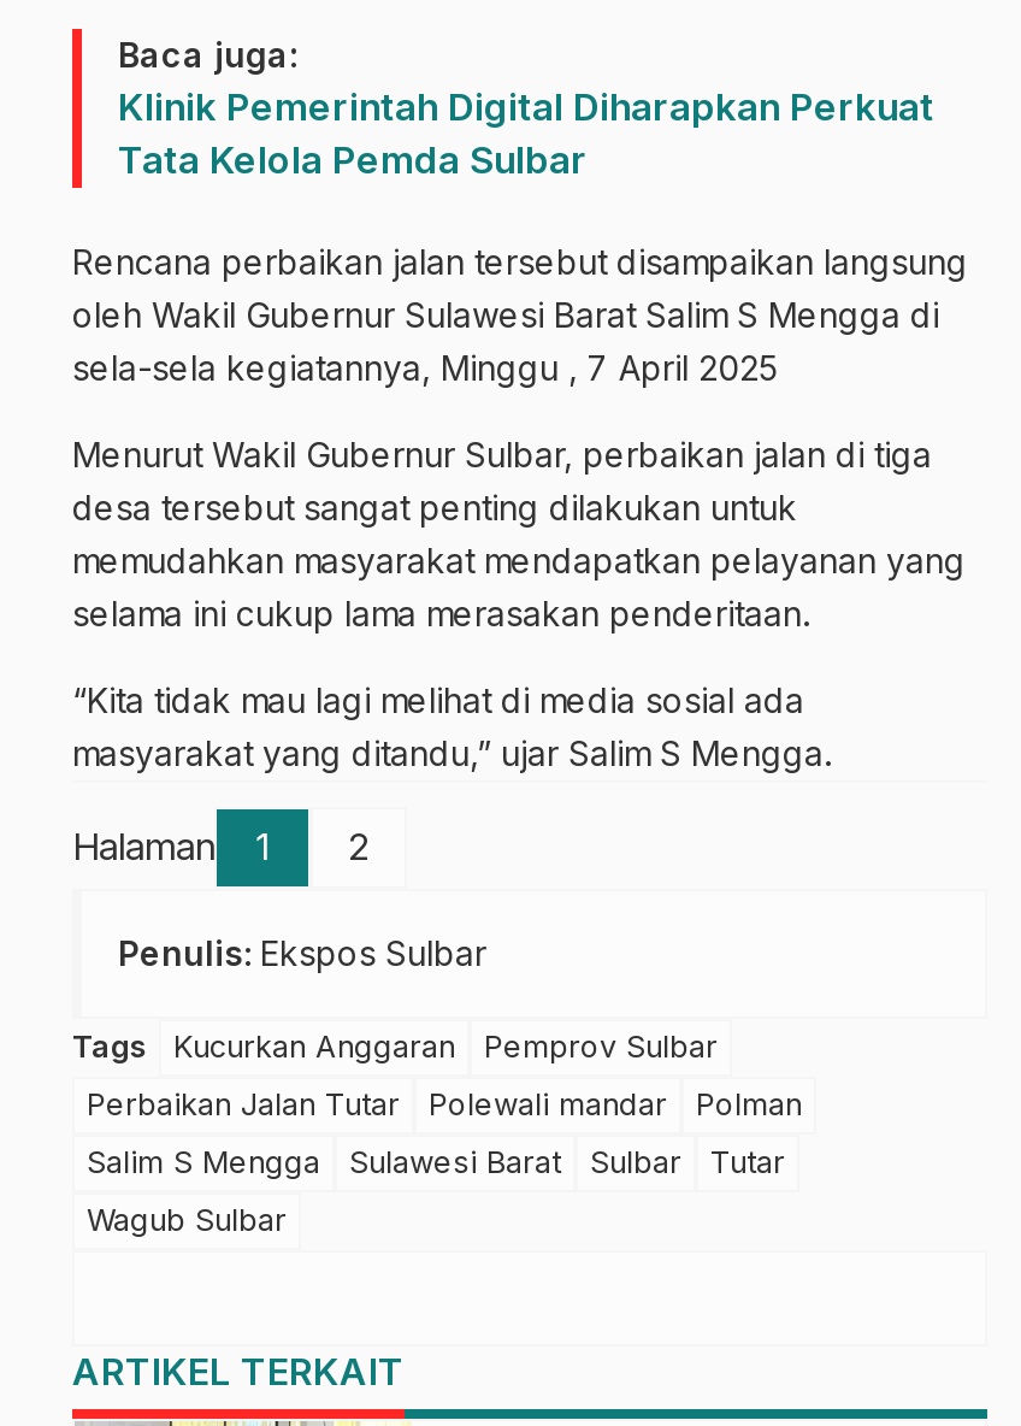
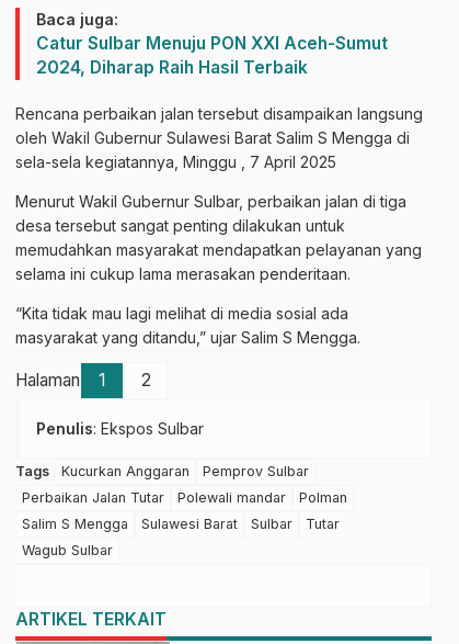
[118,84,934,182] Klinik Pemerintah Digital Diharapkan Perkuat | Tata Kelola Pemda Sulbar -> [36,33,388,78] Catur Sulbar Menuju PON XXI Aceh-Sumut | 2024, Diharap Raih Hasil Terbaik

